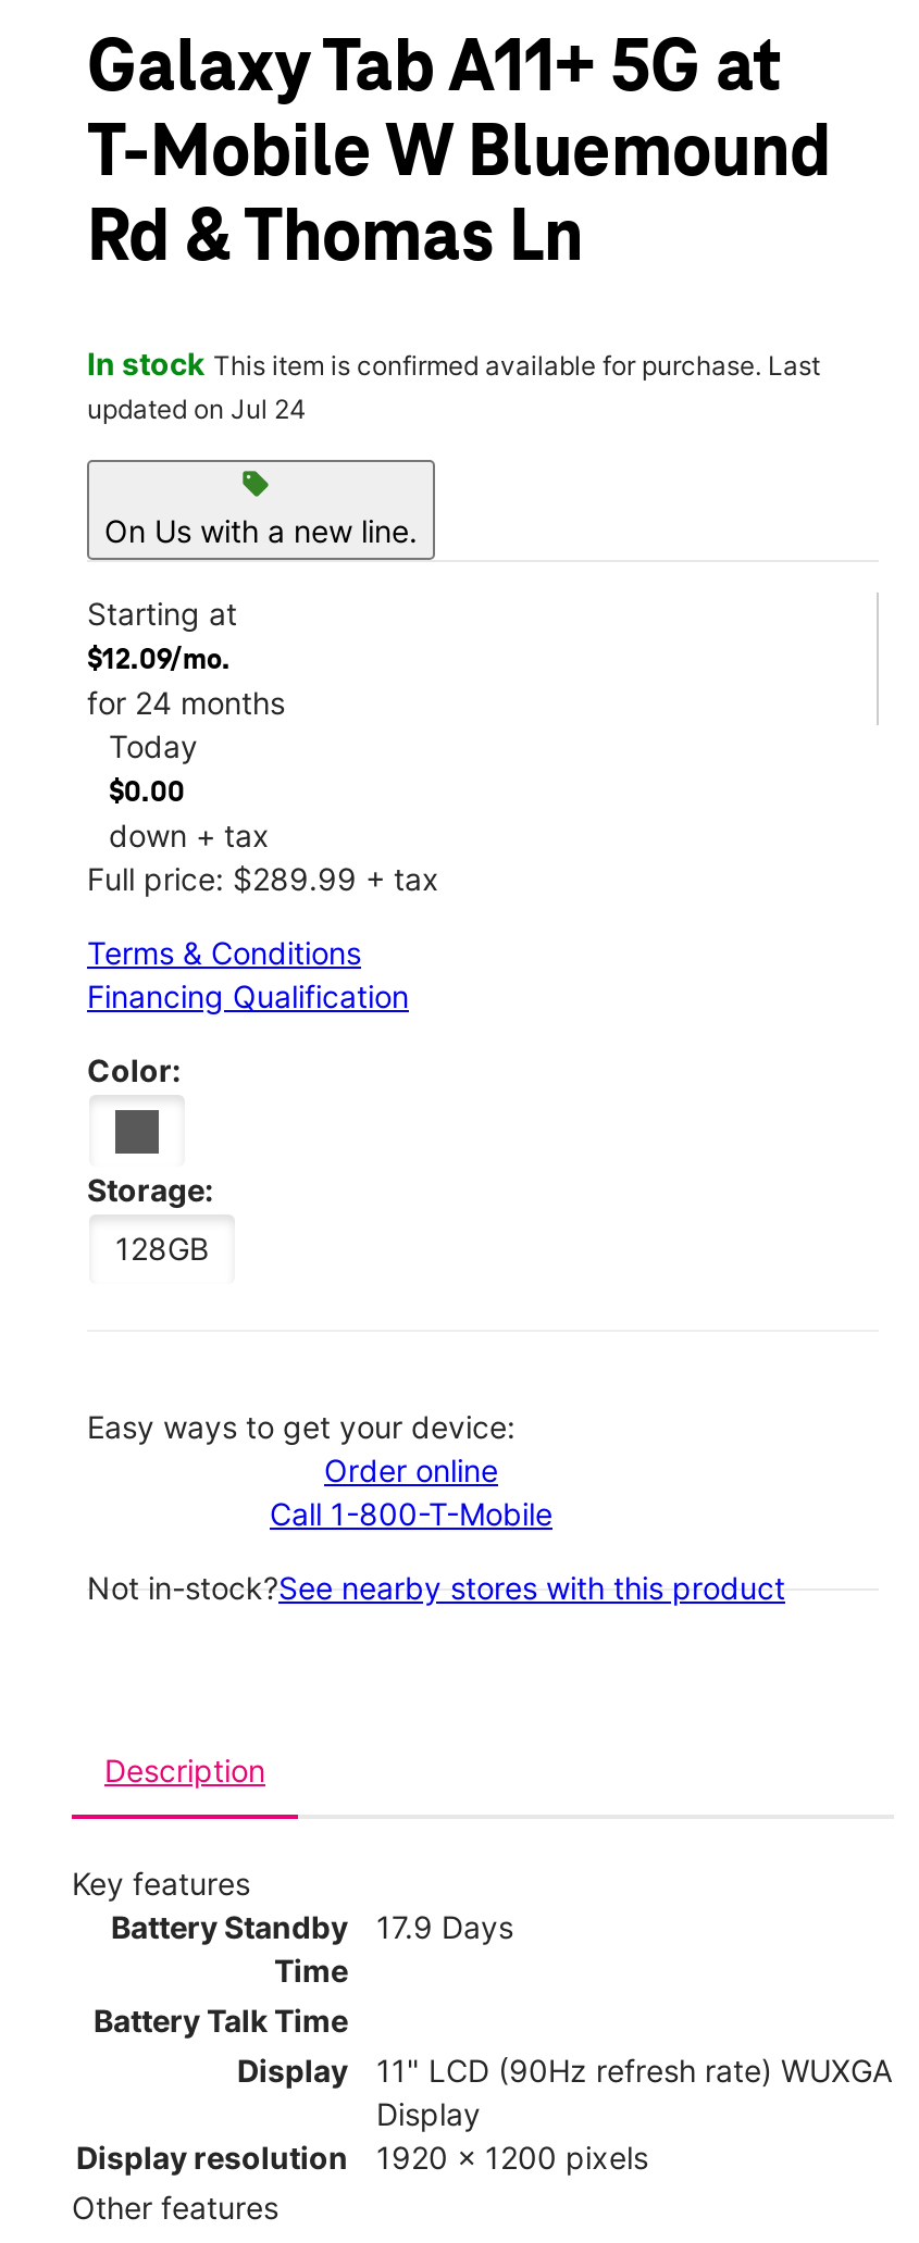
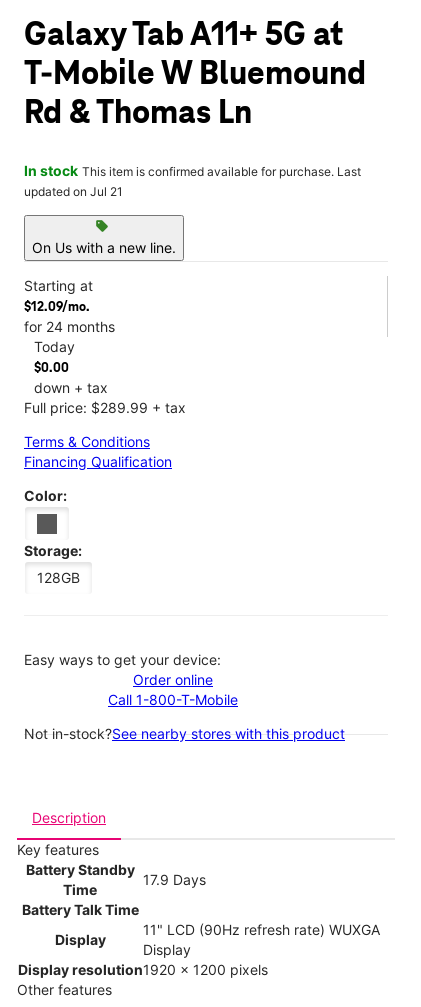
[87,392,307,425] updated on Jul 24 -> [24,184,123,199] updated on Jul 21

